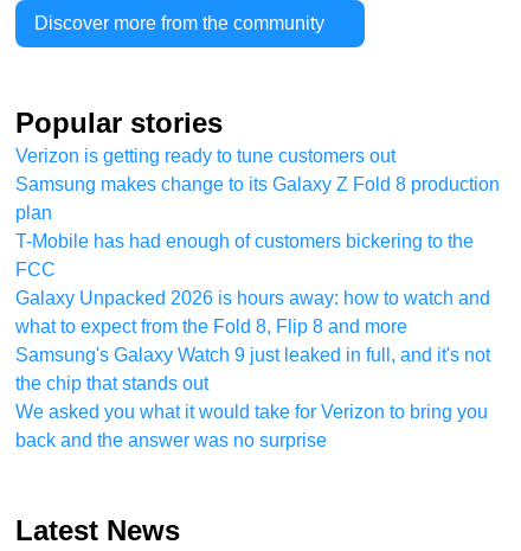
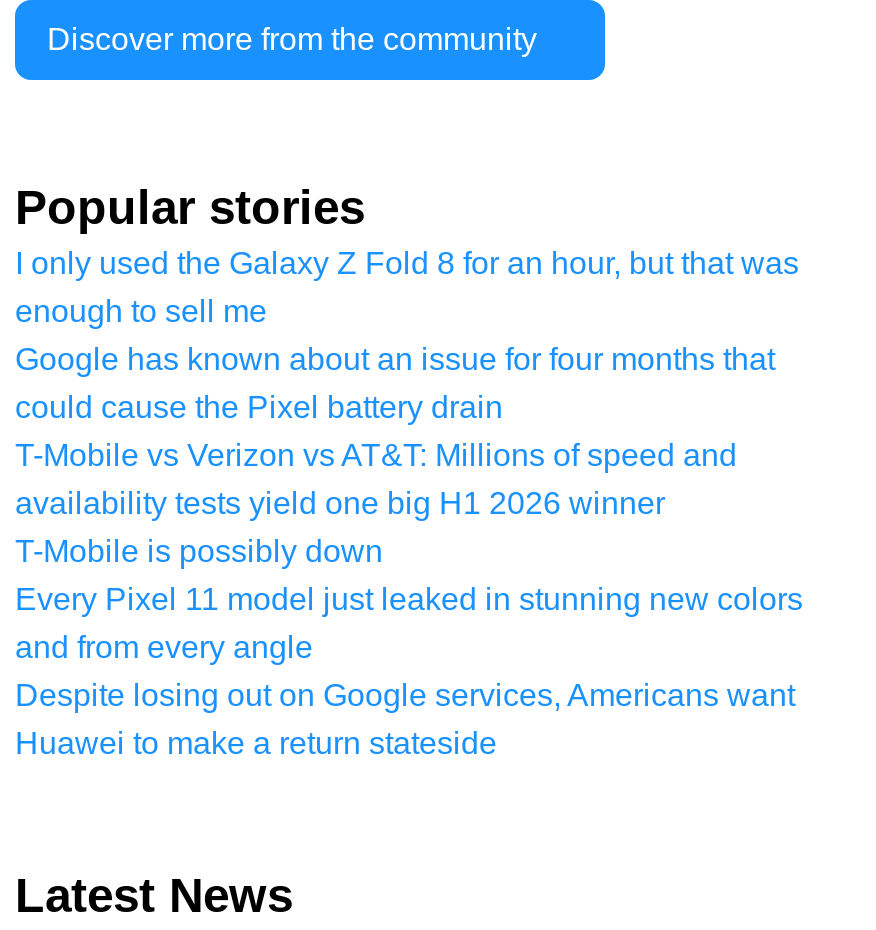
[15,146,500,450] Verizon is getting ready to tune customers out | Samsung makes change to its Galaxy Z Fold 8 production | plan | T-Mobile has had enough of customers bickering to the | FCC | Galaxy Unpacked 2026 is hours away: how to watch and | what to expect from the Fold 8, Flip 8 and more | Samsung's Galaxy Watch 9 just leaked in full, and it's not | the chip that stands out | We asked you what it would take for Verizon to bring you | back and the answer was no surprise -> [15,246,803,760] I only used the Galaxy Z Fold 8 for an hour, but that was | enough to sell me | Google has known about an issue for four months that | could cause the Pixel battery drain | T-Mobile vs Verizon vs AT&T: Millions of speed and | availability tests yield one big H1 2026 winner | T-Mobile is possibly down | Every Pixel 11 model just leaked in stunning new colors | and from every angle | Despite losing out on Google services, Americans want | Huawei to make a return stateside

